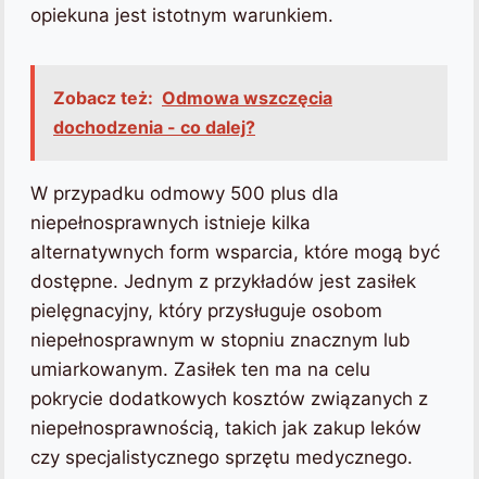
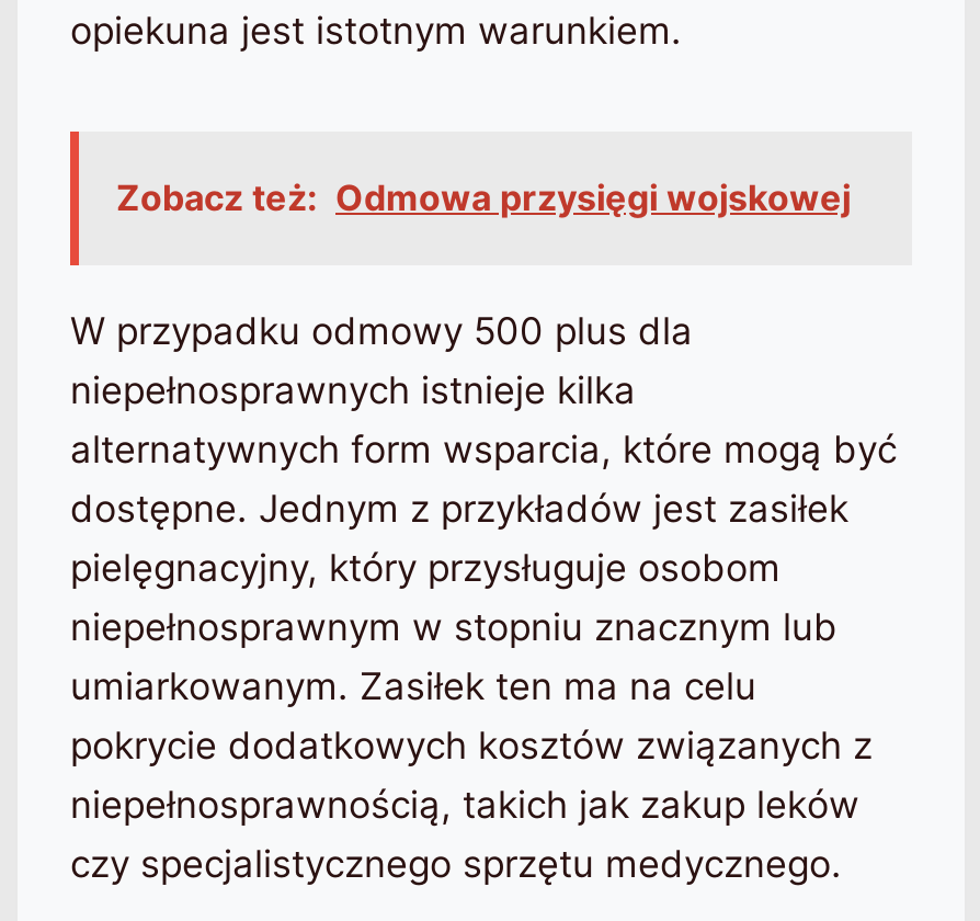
[53,87,332,138] Zobacz też: Odmowa wszczęcia | dochodzenia - co dalej? -> [116,176,851,220] Zobacz też: Odmowa przysięgi wojskowej

